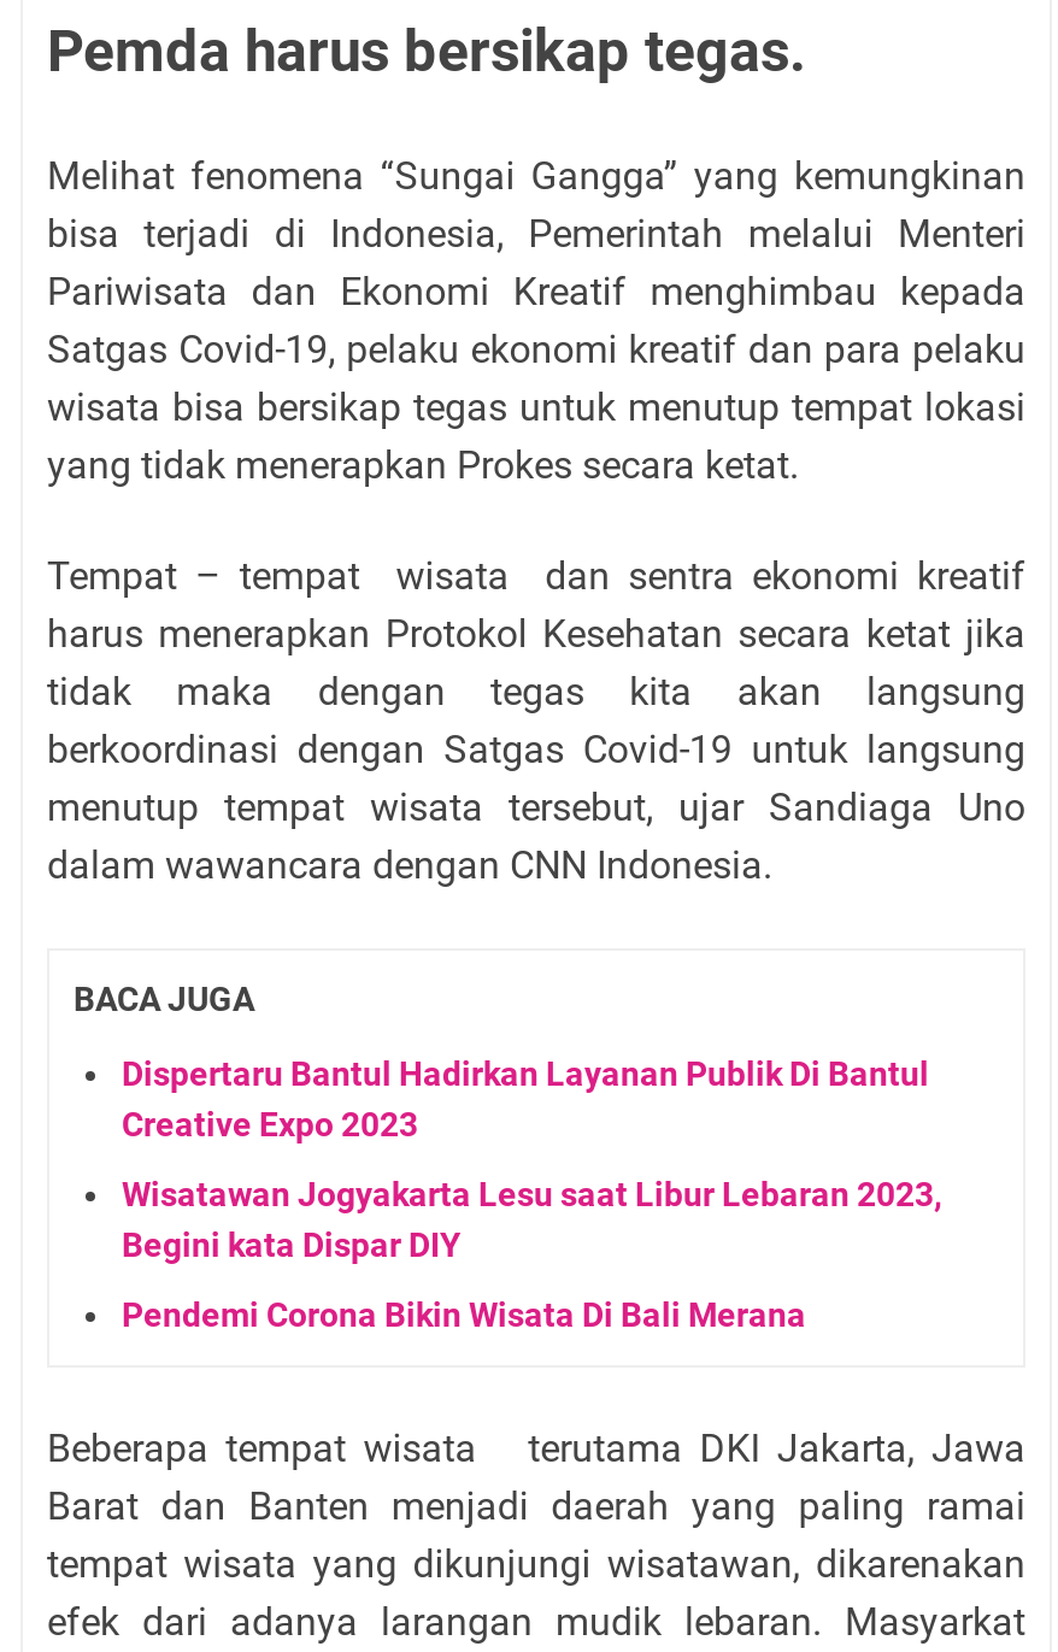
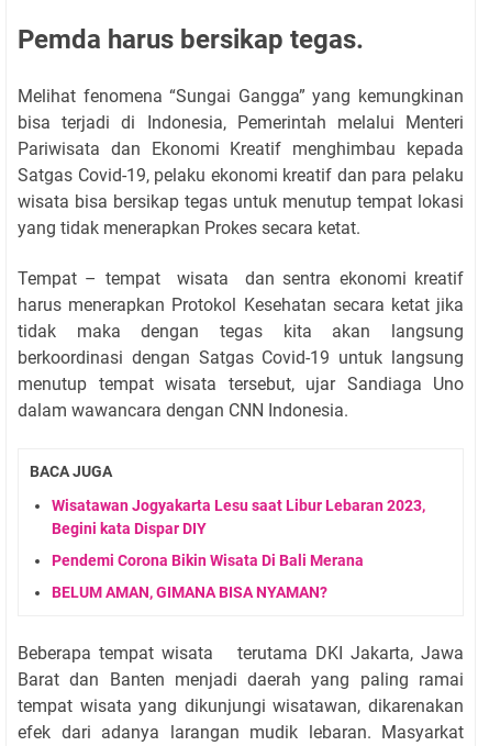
[122,1053,929,1142] Dispertaru Bantul Hadirkan Layanan Publik Di Bantul | Creative Expo 2023 -> none
moved [122,1174,941,1333] -> [52,496,425,569]: Wisatawan Jogyakarta Lesu saat Libur Lebaran 2023, | Begini kata Dispar DIY | Pendemi Corona Bikin Wisata Di Bali Merana
none -> [52,583,327,600] BELUM AMAN, GIMANA BISA NYAMAN?

